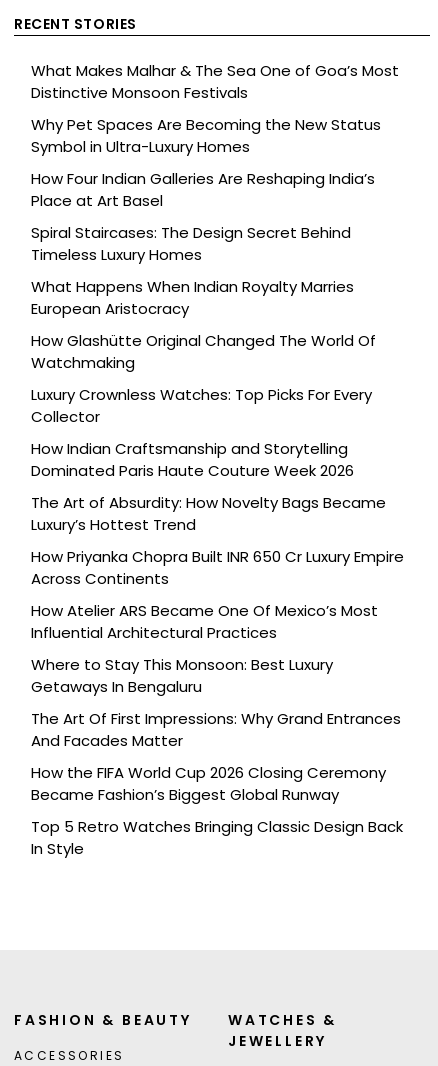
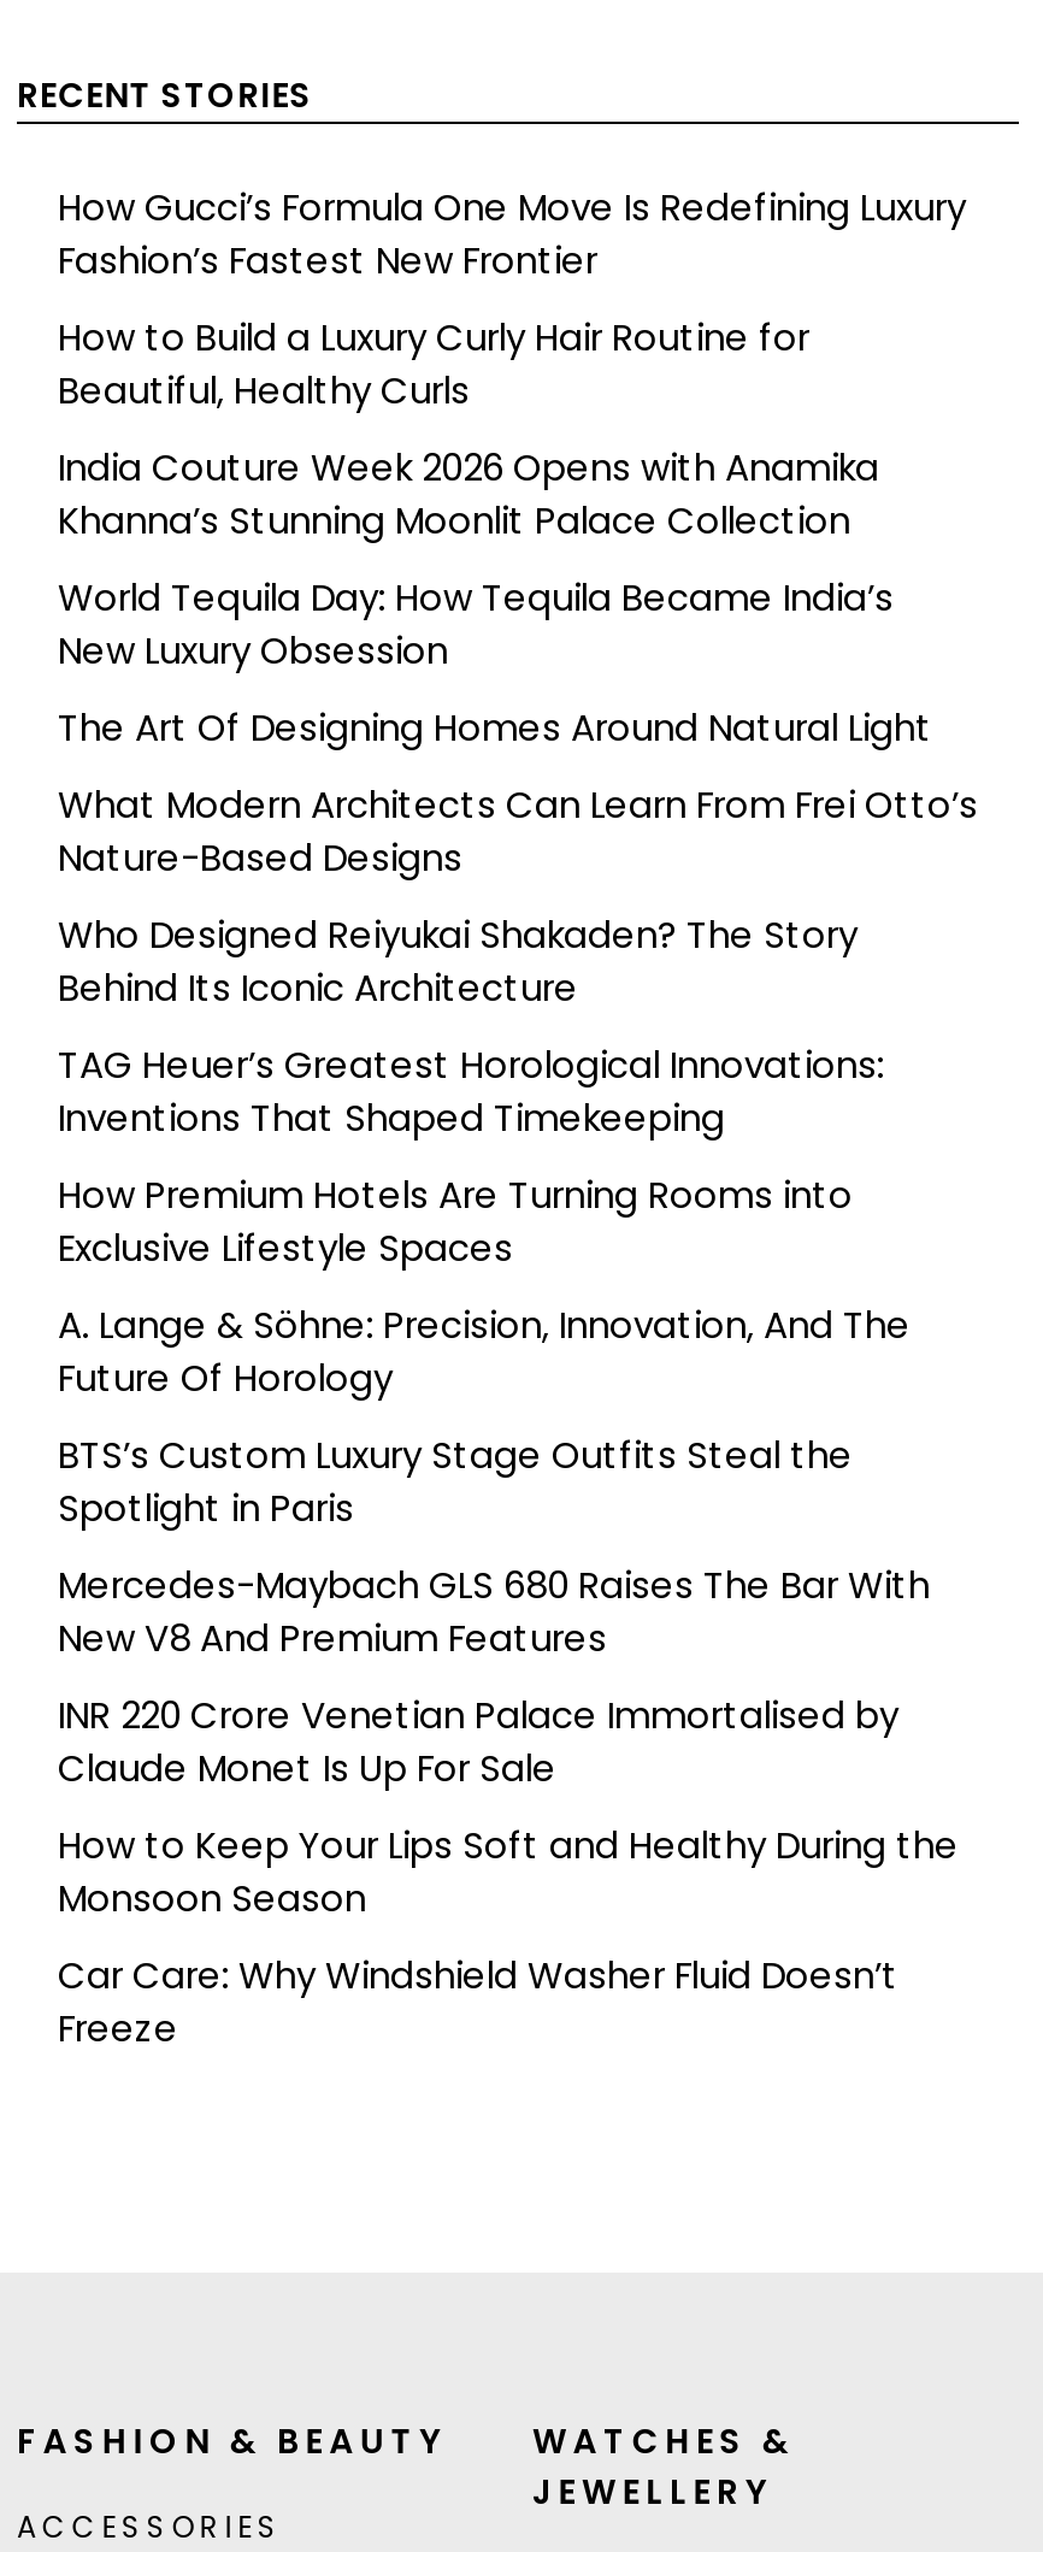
[31,60,399,103] What Makes Malhar & The Sea One of Goa’s Most | Distinctive Monsoon Festivals -> [58,182,966,285] How Gucci’s Formula One Move Is Redefining Luxury | Fashion’s Fastest New Frontier
[31,114,381,157] Why Pet Spaces Are Becoming the New Status | Symbol in Ultra-Luxury Homes -> [58,312,809,415] How to Build a Luxury Curly Hair Routine for | Beautiful, Healthy Curls
[31,168,375,211] How Four Indian Galleries Are Reshaping India’s | Place at Art Basel -> [58,442,879,546] India Couture Week 2026 Opens with Anamika | Khanna’s Stunning Moonlit Palace Collection
[31,222,351,265] Spiral Staircases: The Design Secret Behind | Timeless Luxury Homes -> [58,572,894,676] World Tequila Day: How Tequila Became India’s | New Luxury Obsession
[31,276,354,319] What Happens When Indian Royalty Marries | European Aristocracy -> [58,702,932,753] The Art Of Designing Homes Around Natural Light
[31,330,376,373] How Glashütte Original Changed The World Of | Watchmaking -> [58,779,978,883] What Modern Architects Can Learn From Frei Otto’s | Nature-Based Designs
[31,384,372,427] Luxury Crownless Watches: Top Picks For Every | Collector -> [58,909,858,1013] Who Designed Reiyukai Shakaden? The Story | Behind Its Iconic Architecture
[31,438,354,481] How Indian Craftsmanship and Storytelling | Dominated Paris Haute Couture Week 2026 -> [58,1039,884,1143] TAG Heuer’s Greatest Horological Innovations: | Inventions That Shaped Timekeeping
[31,492,386,535] The Art of Absurdity: How Novelty Bags Became | Luxury’s Hottest Trend -> [58,1169,853,1273] How Premium Hotels Are Turning Rooms into | Exclusive Lifestyle Spaces
[31,546,404,589] How Priyanka Chopra Built INR 650 Cr Luxury Empire | Across Continents -> [58,1299,911,1403] A. Lange & Söhne: Precision, Innovation, And The | Future Of Horology
[31,600,378,643] How Atelier ARS Became One Of Mexico’s Most | Influential Architectural Practices -> [58,1430,853,1533] BTS’s Custom Luxury Stage Outfits Steal the | Spotlight in Paris
[31,654,333,697] Where to Stay This Monsoon: Best Luxury | Getaways In Bengaluru -> [58,1560,930,1663] Mercedes-Maybach GLS 680 Raises The Bar With | New V8 And Premium Features
[31,708,401,751] The Art Of First Impressions: Why Grand Entrances | And Facades Matter -> [58,1690,898,1793] INR 220 Crore Venetian Palace Immortalised by | Claude Monet Is Up For Sale
[31,762,386,805] How the FIFA World Cup 2026 Closing Ceremony | Became Fashion’s Biggest Global Runway -> [58,1820,959,1923] How to Keep Your Lips Soft and Healthy During the | Monsoon Season
[31,816,403,859] Top 5 Retro Watches Bringing Classic Design Back | In Style -> [58,1950,898,2053] Car Care: Why Windshield Washer Fluid Doesn’t | Freeze

